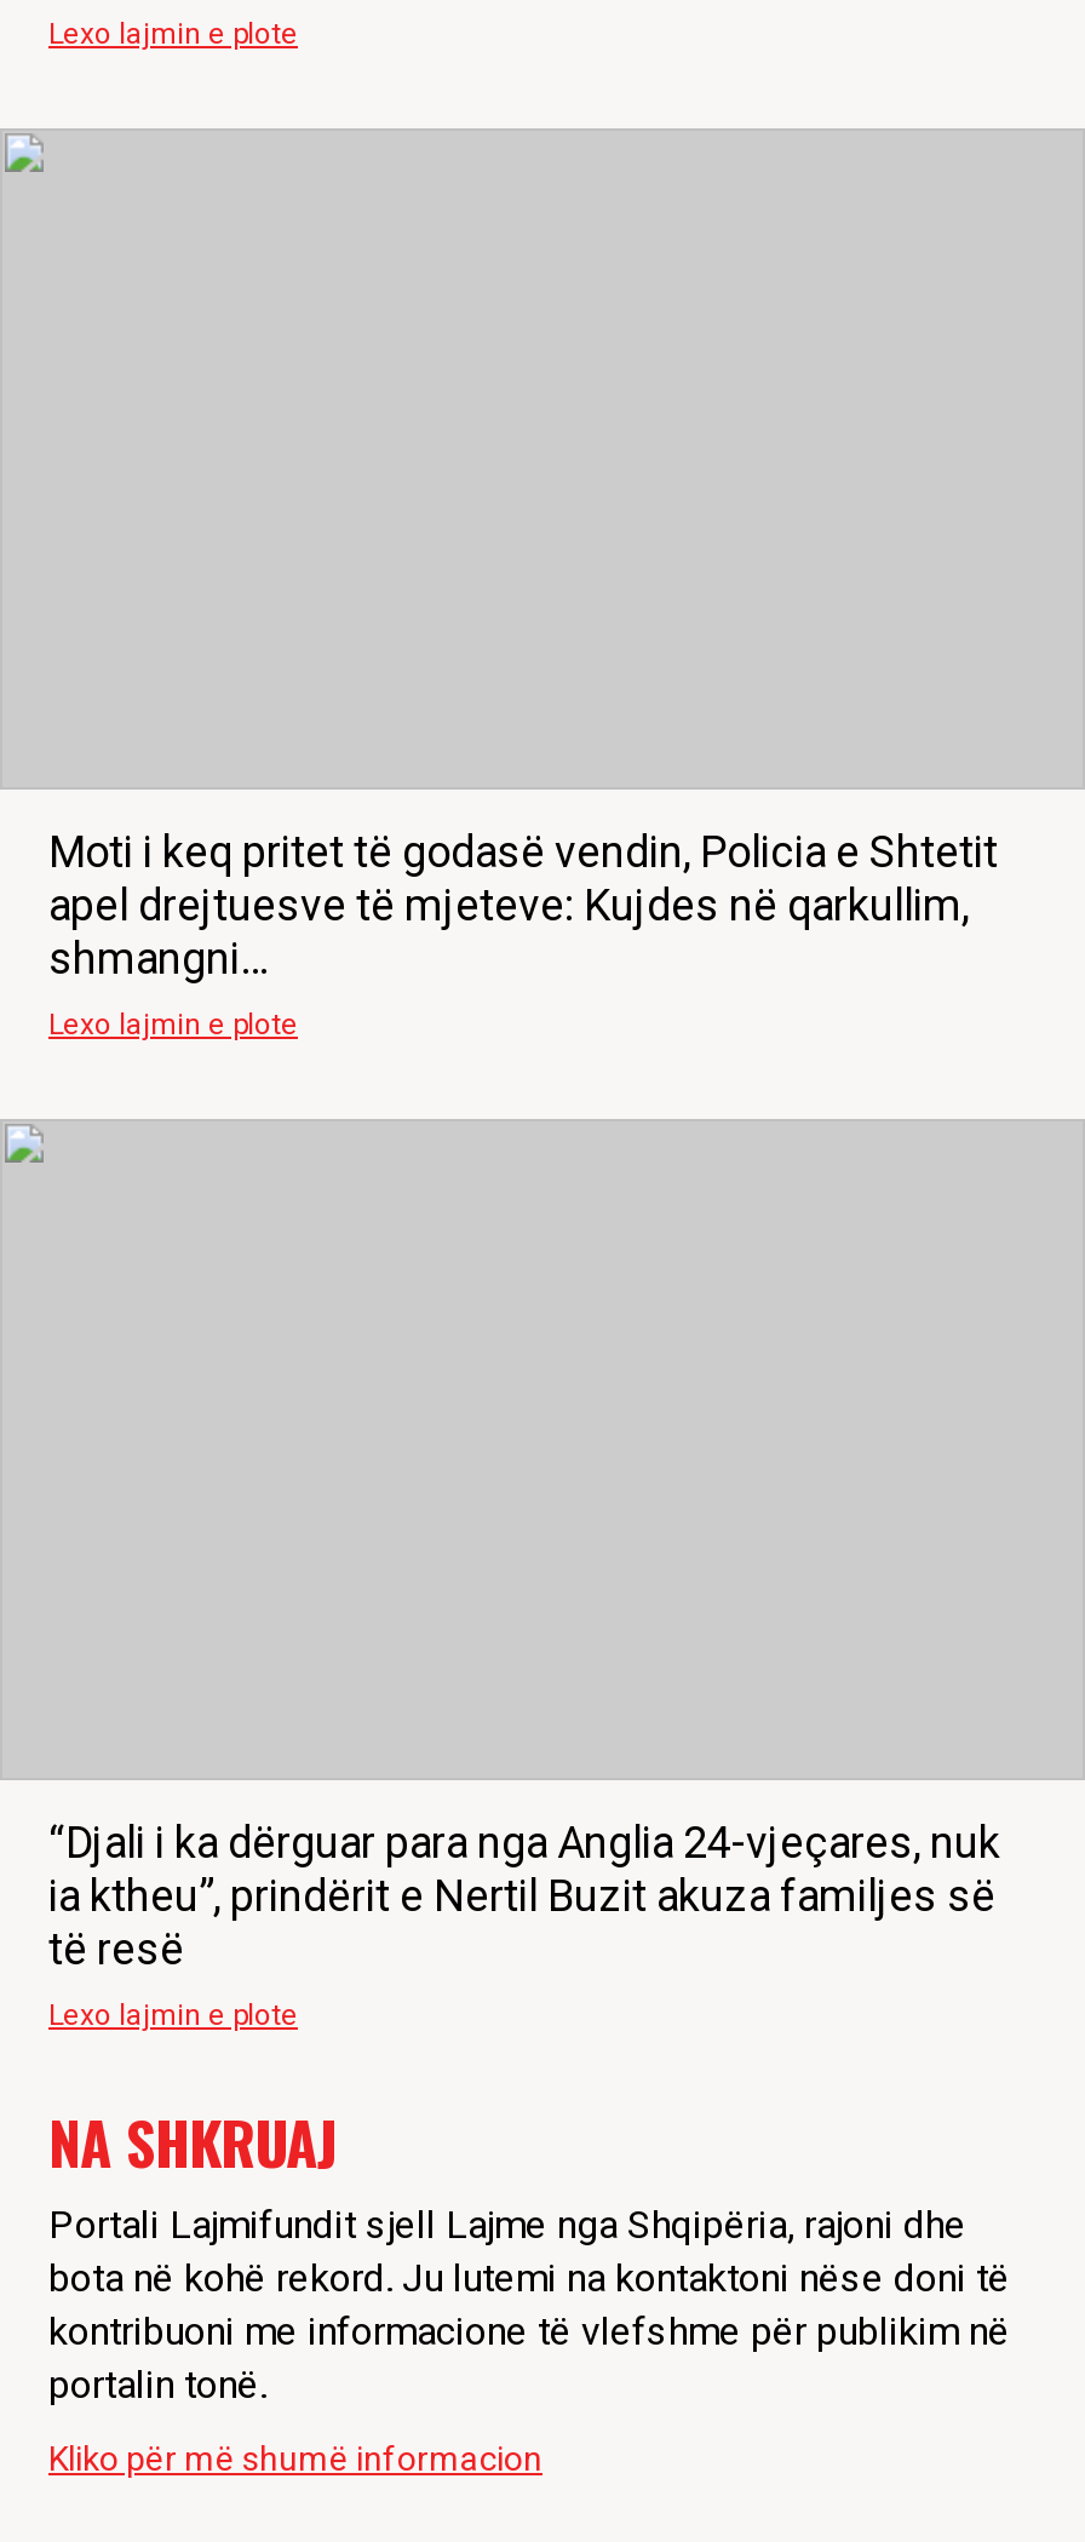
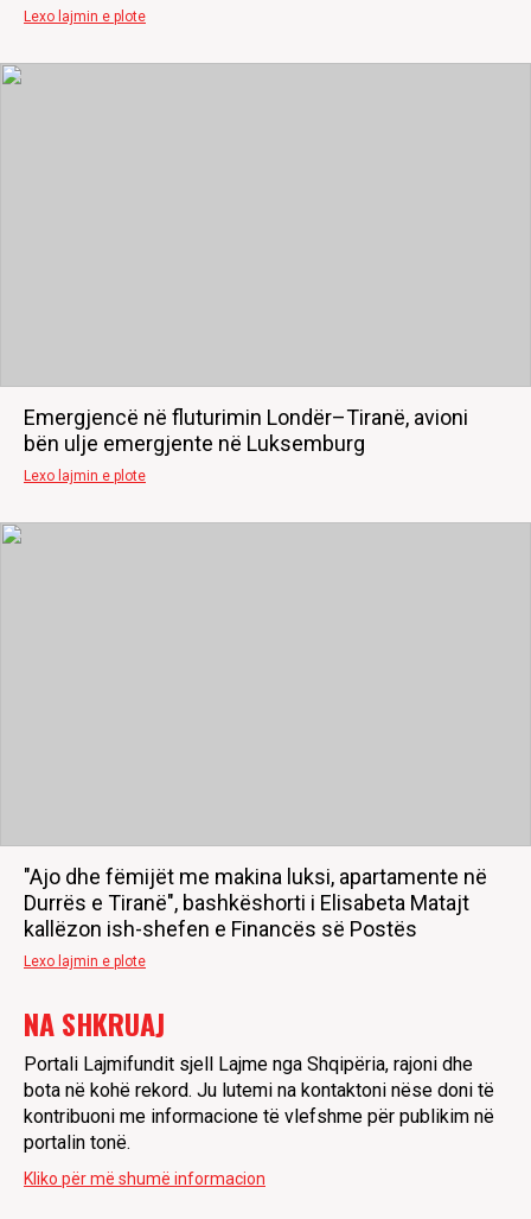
[48,826,998,983] Moti i keq pritet të godasë vendin, Policia e Shtetit | apel drejtuesve të mjeteve: Kujdes në qarkullim, | shmangni… -> [24,405,468,456] Emergjencë në fluturimin Londër–Tiranë, avioni | bën ulje emergjente në Luksemburg
[48,1817,1000,1974] “Djali i ka dërguar para nga Anglia 24-vjeçares, nuk | ia ktheu”, prindërit e Nertil Buzit akuza familjes së | të resë -> [24,864,487,941] "Ajo dhe fëmijët me makina luksi, apartamente në | Durrës e Tiranë", bashkëshorti i Elisabeta Matajt | kallëzon ish-shefen e Financës së Postës

